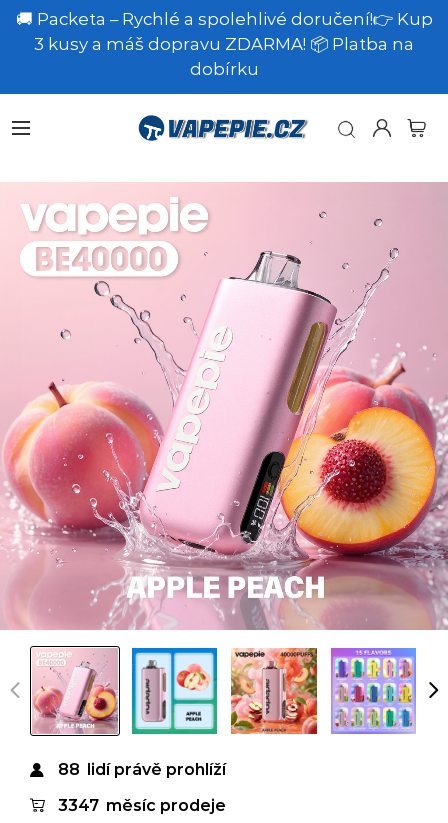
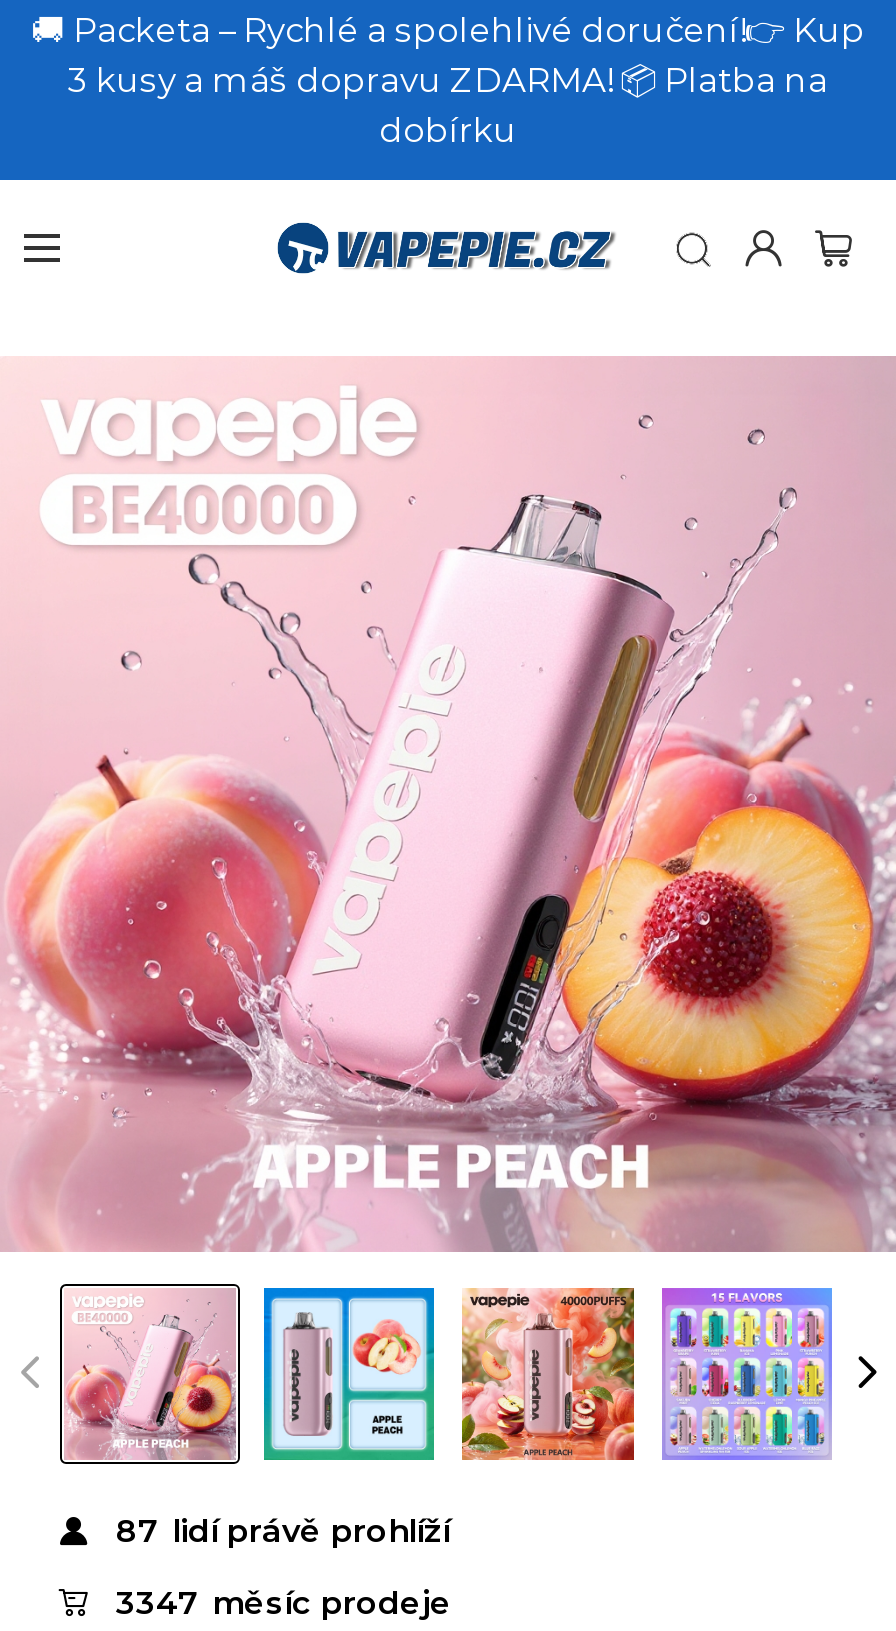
[58,759,226,778] 88 lidí právě prohlíží -> [116,1511,450,1549] 87 lidí právě prohlíží

